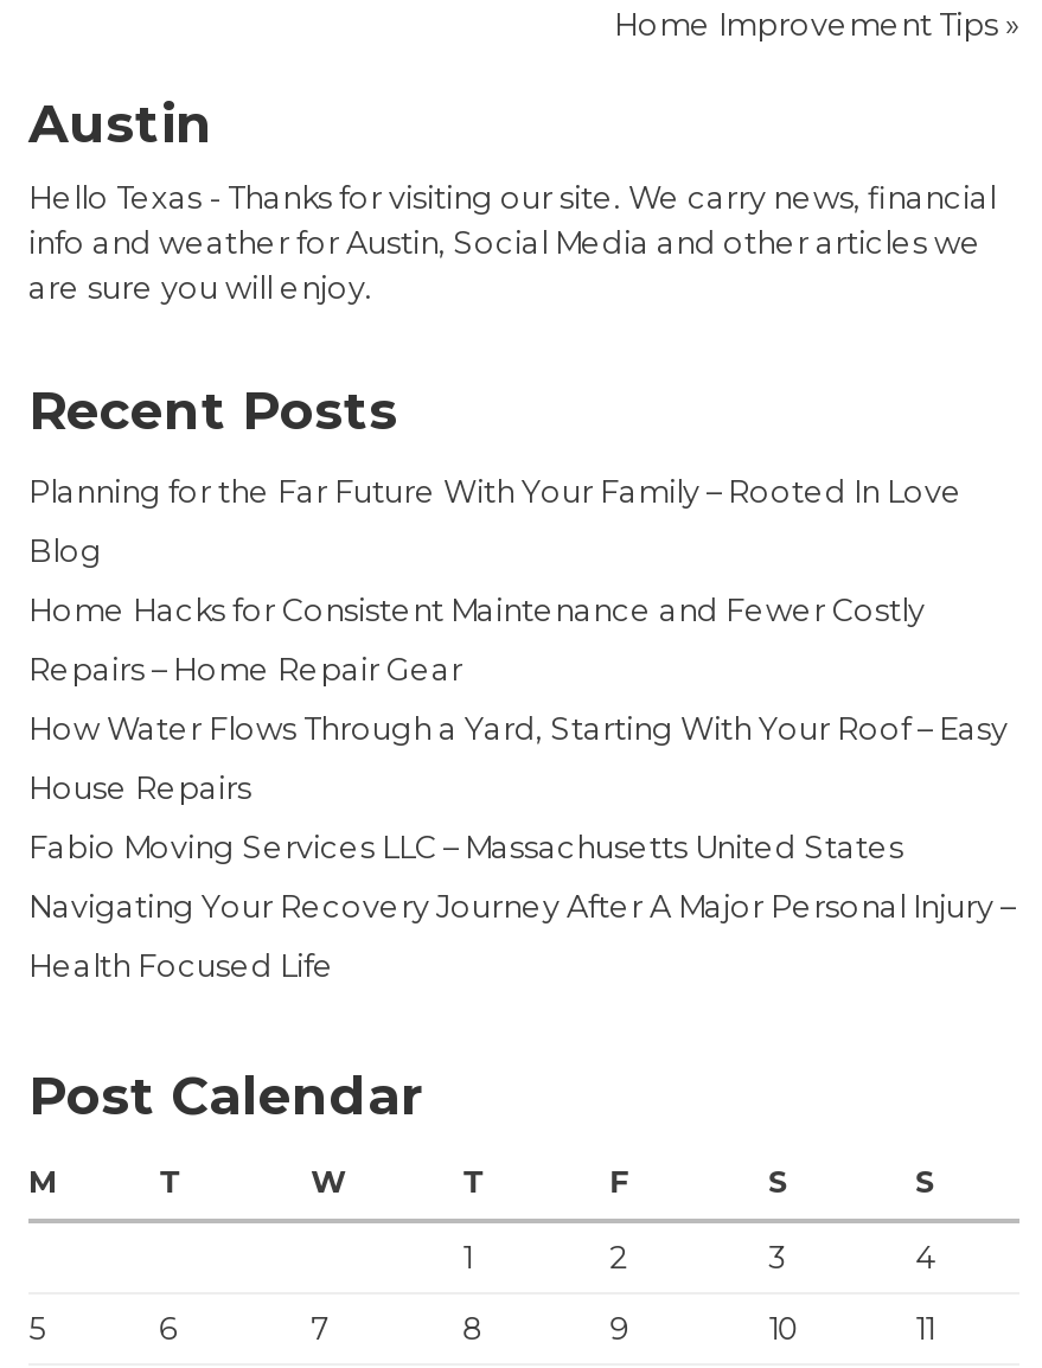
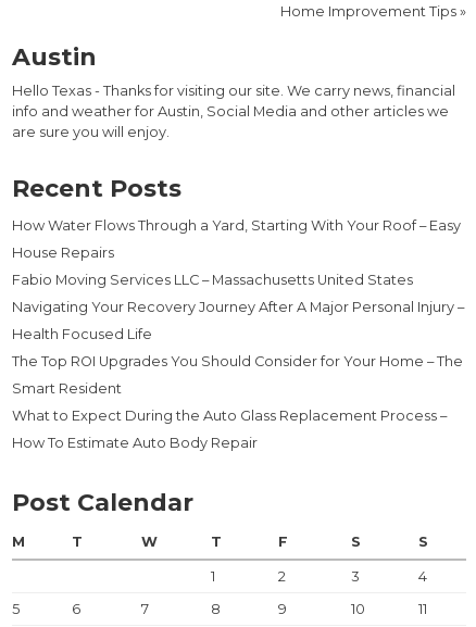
[28,474,963,688] Planning for the Far Future With Your Family – Rooted In Love | Blog | Home Hacks for Consistent Maintenance and Fewer Costly | Repairs – Home Repair Gear -> none
moved [28,711,1015,984] -> [12,217,464,342]: How Water Flows Through a Yard, Starting With Your Roof – Easy | House Repairs | Fabio Moving Services LLC – Massachusetts United States | Navigating Your Recovery Journey After A Major Personal Injury – | Health Focused Life
none -> [12,353,463,451] The Top ROI Upgrades You Should Consider for Your Home – The | Smart Resident | What to Expect During the Auto Glass Replacement Process – | How To Estimate Auto Body Repair

